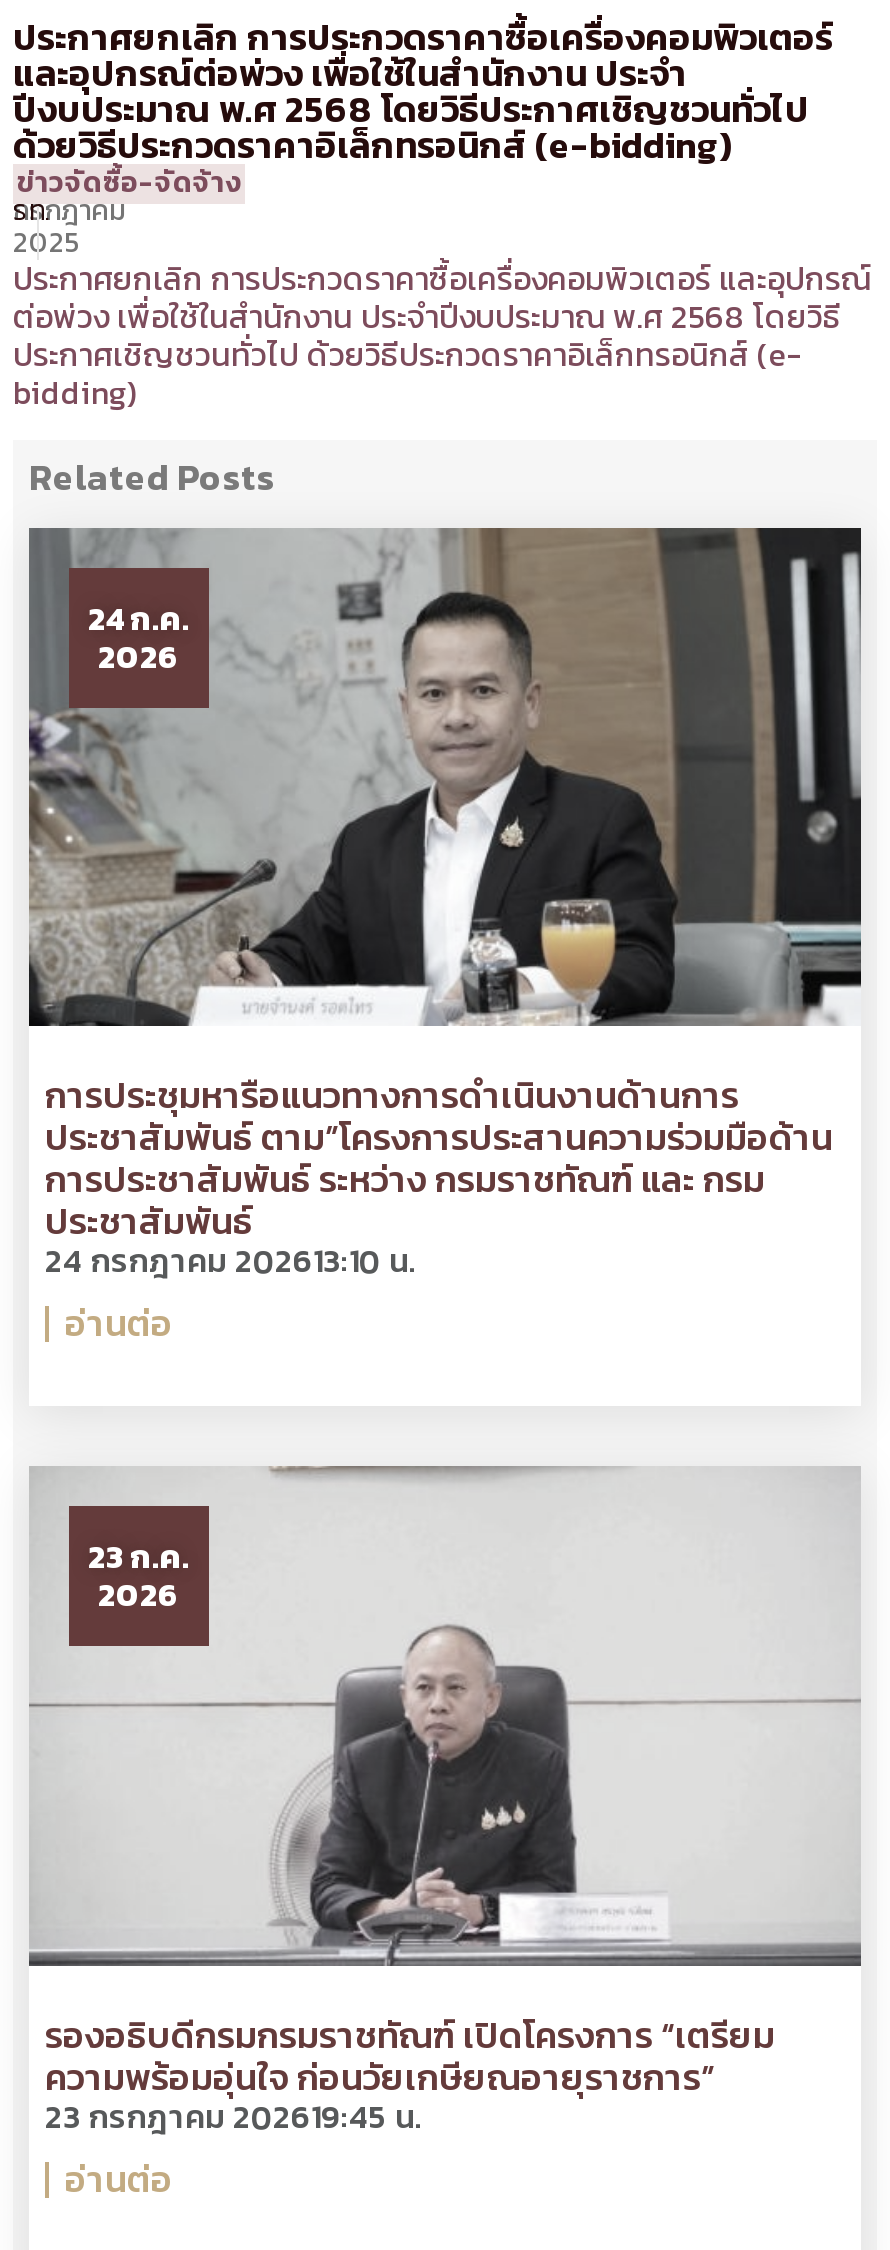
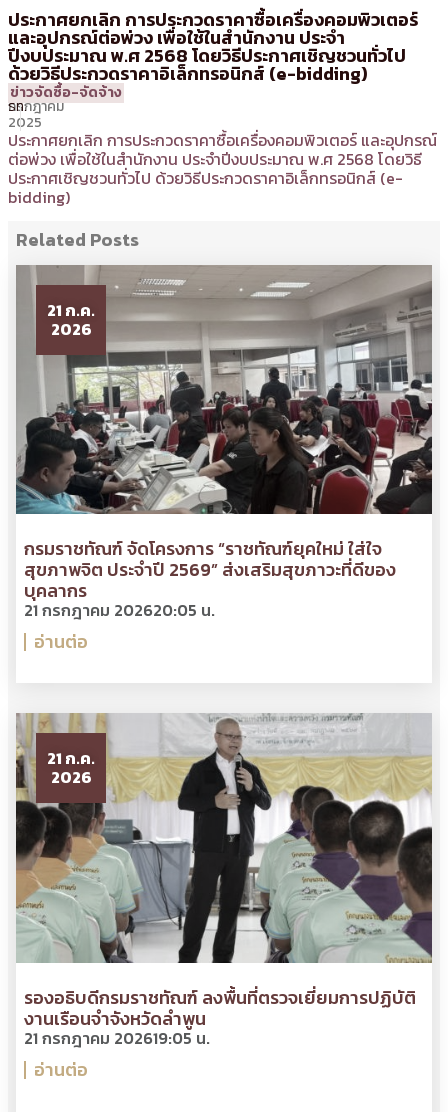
[29,528,861,1028] [image] | 24 ก.ค. -> [16,265,433,515] [image] | 21 ก.ค.
[45,1069,833,1285] การประชุมหารือแนวทางการดำเนินงานด้านการ | ประชาสัมพันธ์ ตาม”โครงการประสานความร่วมมือด้าน | การประชาสัมพันธ์ ระหว่าง กรมราชทัณฑ์ และ กรม | ประชาสัมพันธ์ | 24 กรกฎาคม 202613:10 น. -> [24,535,396,622] กรมราชทัณฑ์ จัดโครงการ “ราชทัณฑ์ยุคใหม่ ใส่ใจ | สุขภาพจิต ประจำปี 2569” ส่งเสริมสุขภาวะที่ดีของ | บุคลากร | 21 กรกฎาคม 202620:05 น.
[29,1466,861,1968] [image] | 23 ก.ค. -> [15,713,433,963] [image] | 21 ก.ค.
[45,2008,775,2140] รองอธิบดีกรมกรมราชทัณฑ์ เปิดโครงการ “เตรียม | ความพร้อมอุ่นใจ ก่อนวัยเกษียณอายุราชการ” | 23 กรกฎาคม 202619:45 น. -> [24,984,416,1050] รองอธิบดีกรมราชทัณฑ์ ลงพื้นที่ตรวจเยี่ยมการปฏิบัติ | งานเรือนจำจังหวัดลำพูน | 21 กรกฎาคม 202619:05 น.

